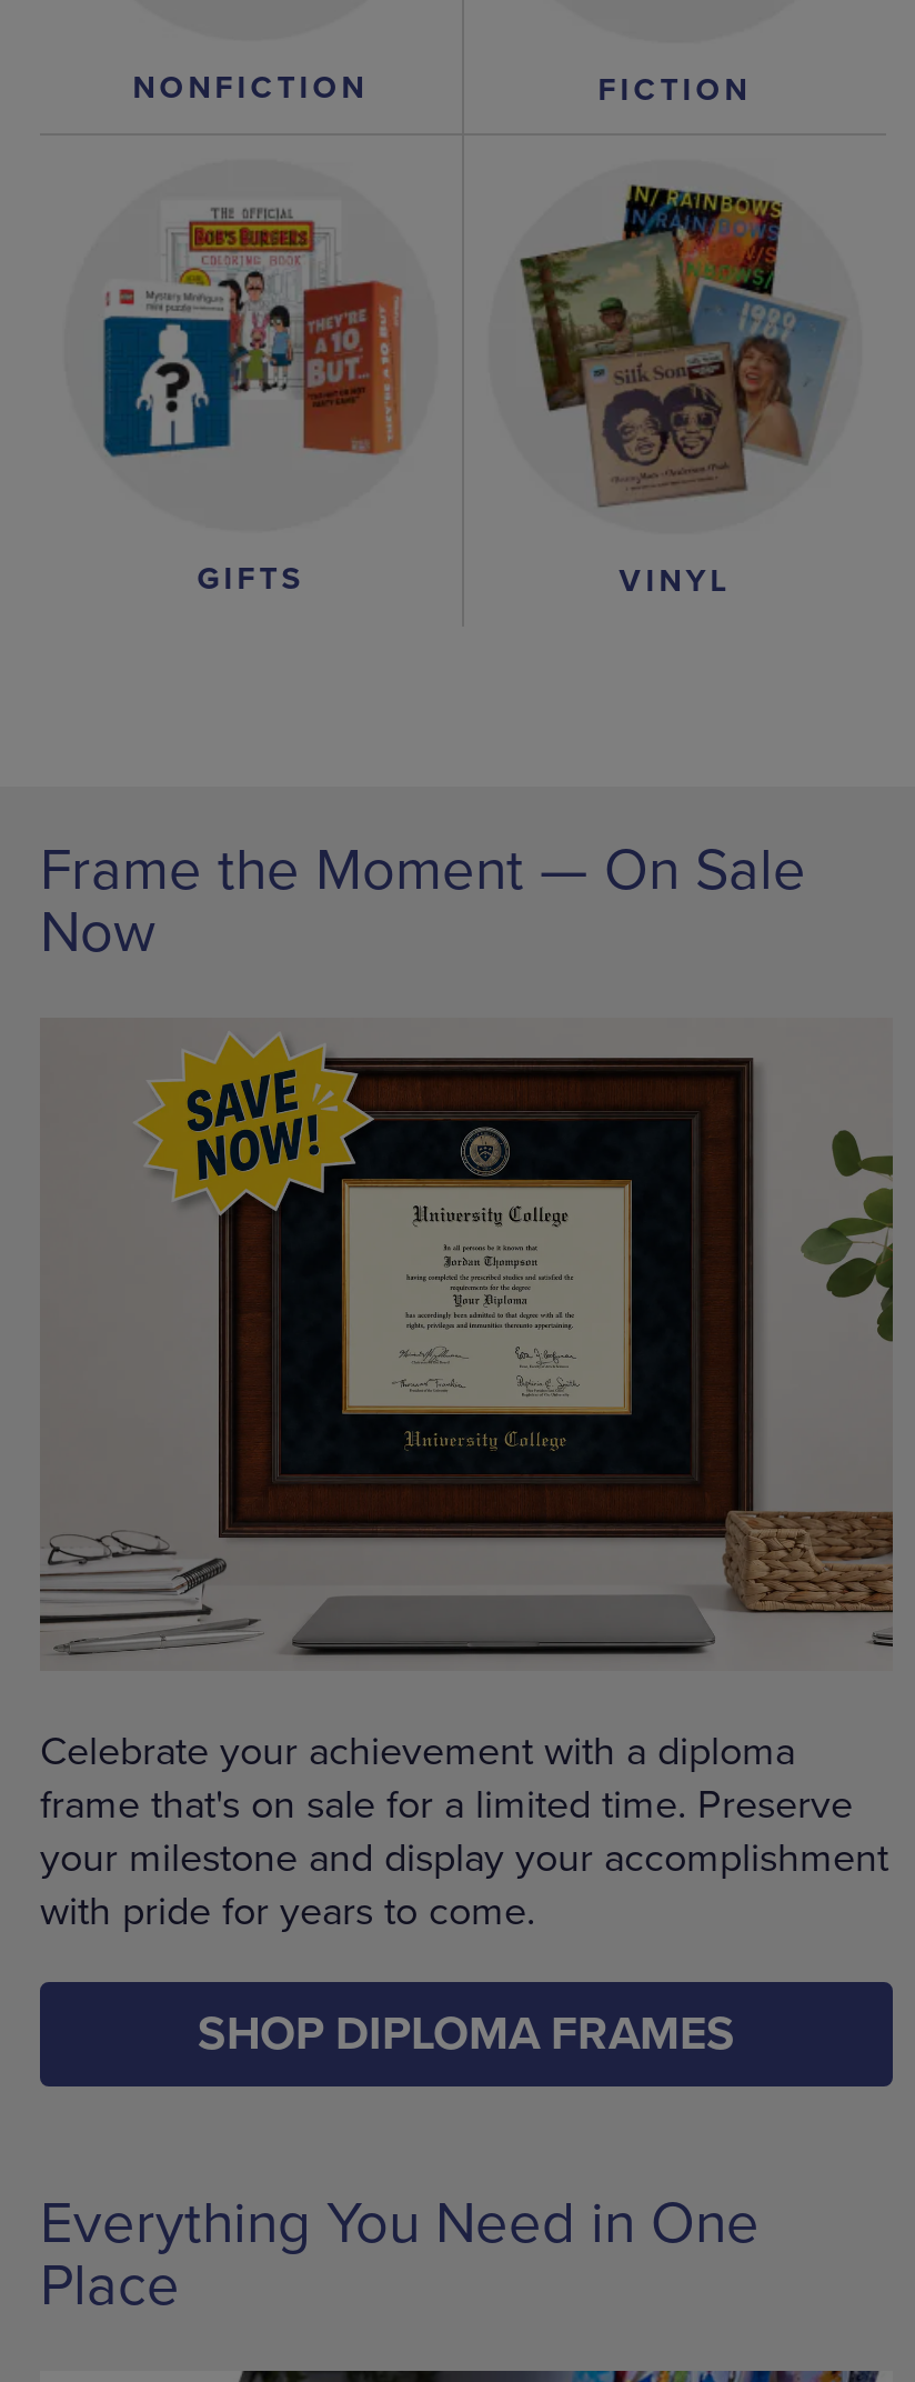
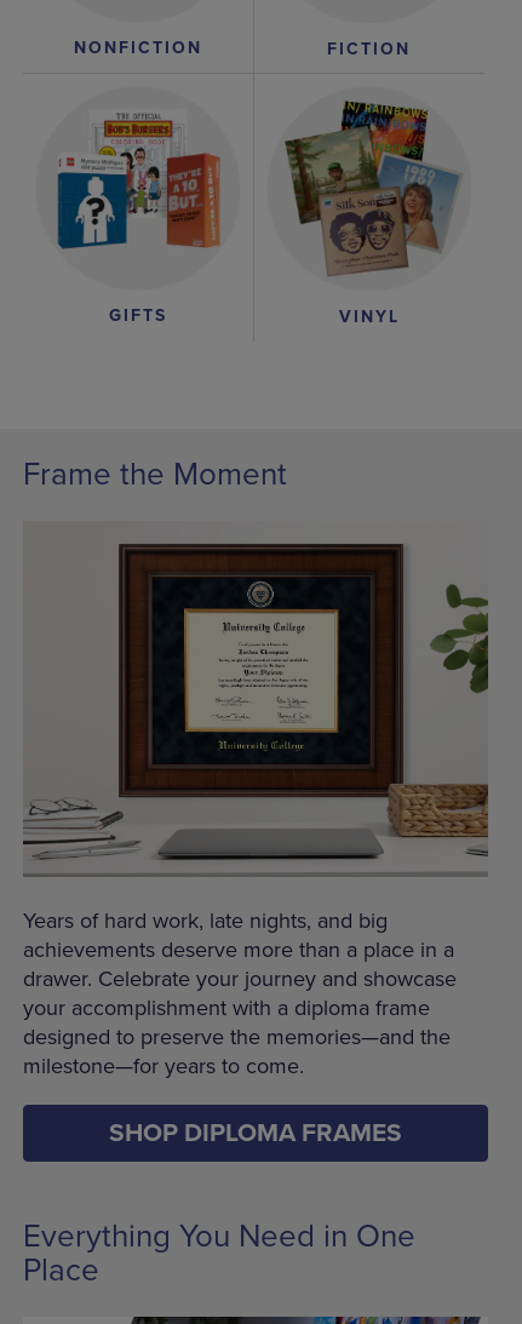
[40,835,806,966] Frame the Moment — On Sale | Now -> [23,455,287,493] Frame the Moment
[40,995,895,1934] [image] | Celebrate your achievement with a diploma | frame that's on sale for a limited time. Preserve | your milestone and display your accomplishment | with pride for years to come. -> [23,541,489,1080] [image] | Years of hard work, late nights, and big | achievements deserve more than a place in a | drawer. Celebrate your journey and showcase | your accomplishment with a diploma frame | designed to preserve the memories—and the | milestone—for years to come.

